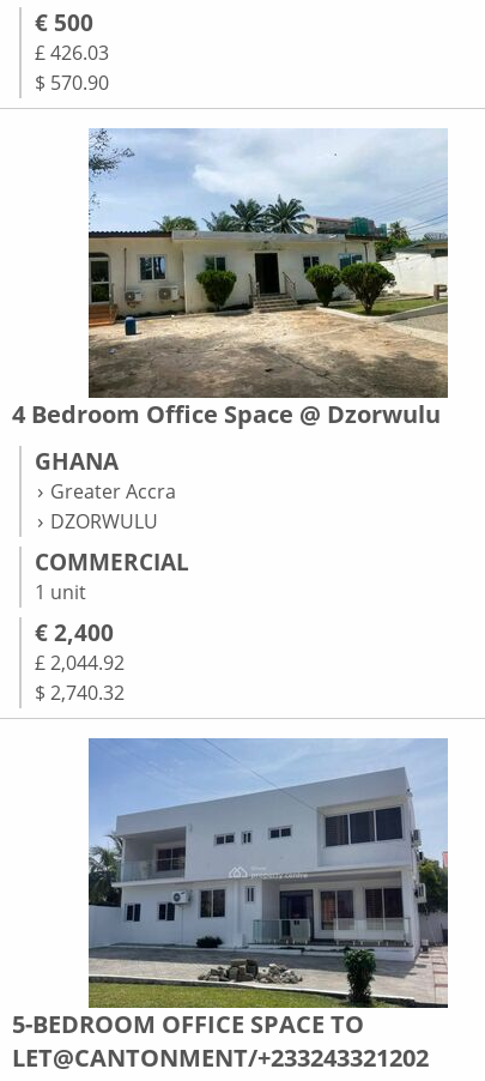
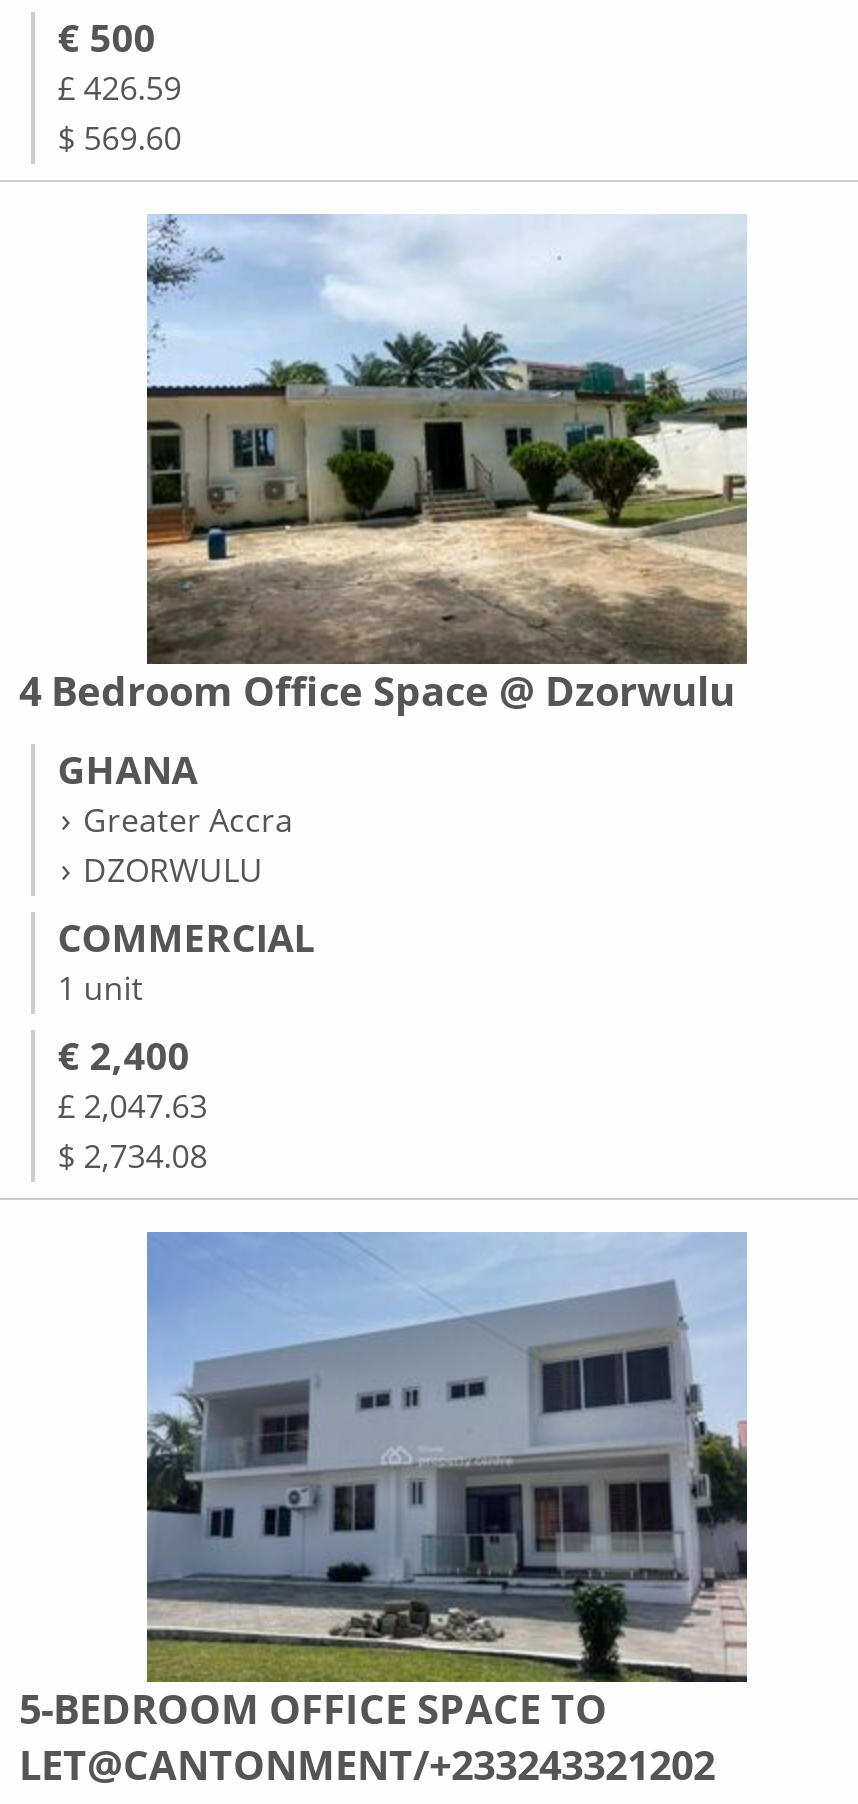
[35,39,109,66] £ 426.03 -> [57,66,181,110] £ 426.59
[35,69,109,96] $ 570.90 -> [57,116,181,160] $ 569.60
[35,649,125,676] £ 2,044.92 -> [57,1084,207,1128] £ 2,047.63
[35,679,125,706] $ 2,740.32 -> [57,1134,207,1178] $ 2,734.08

